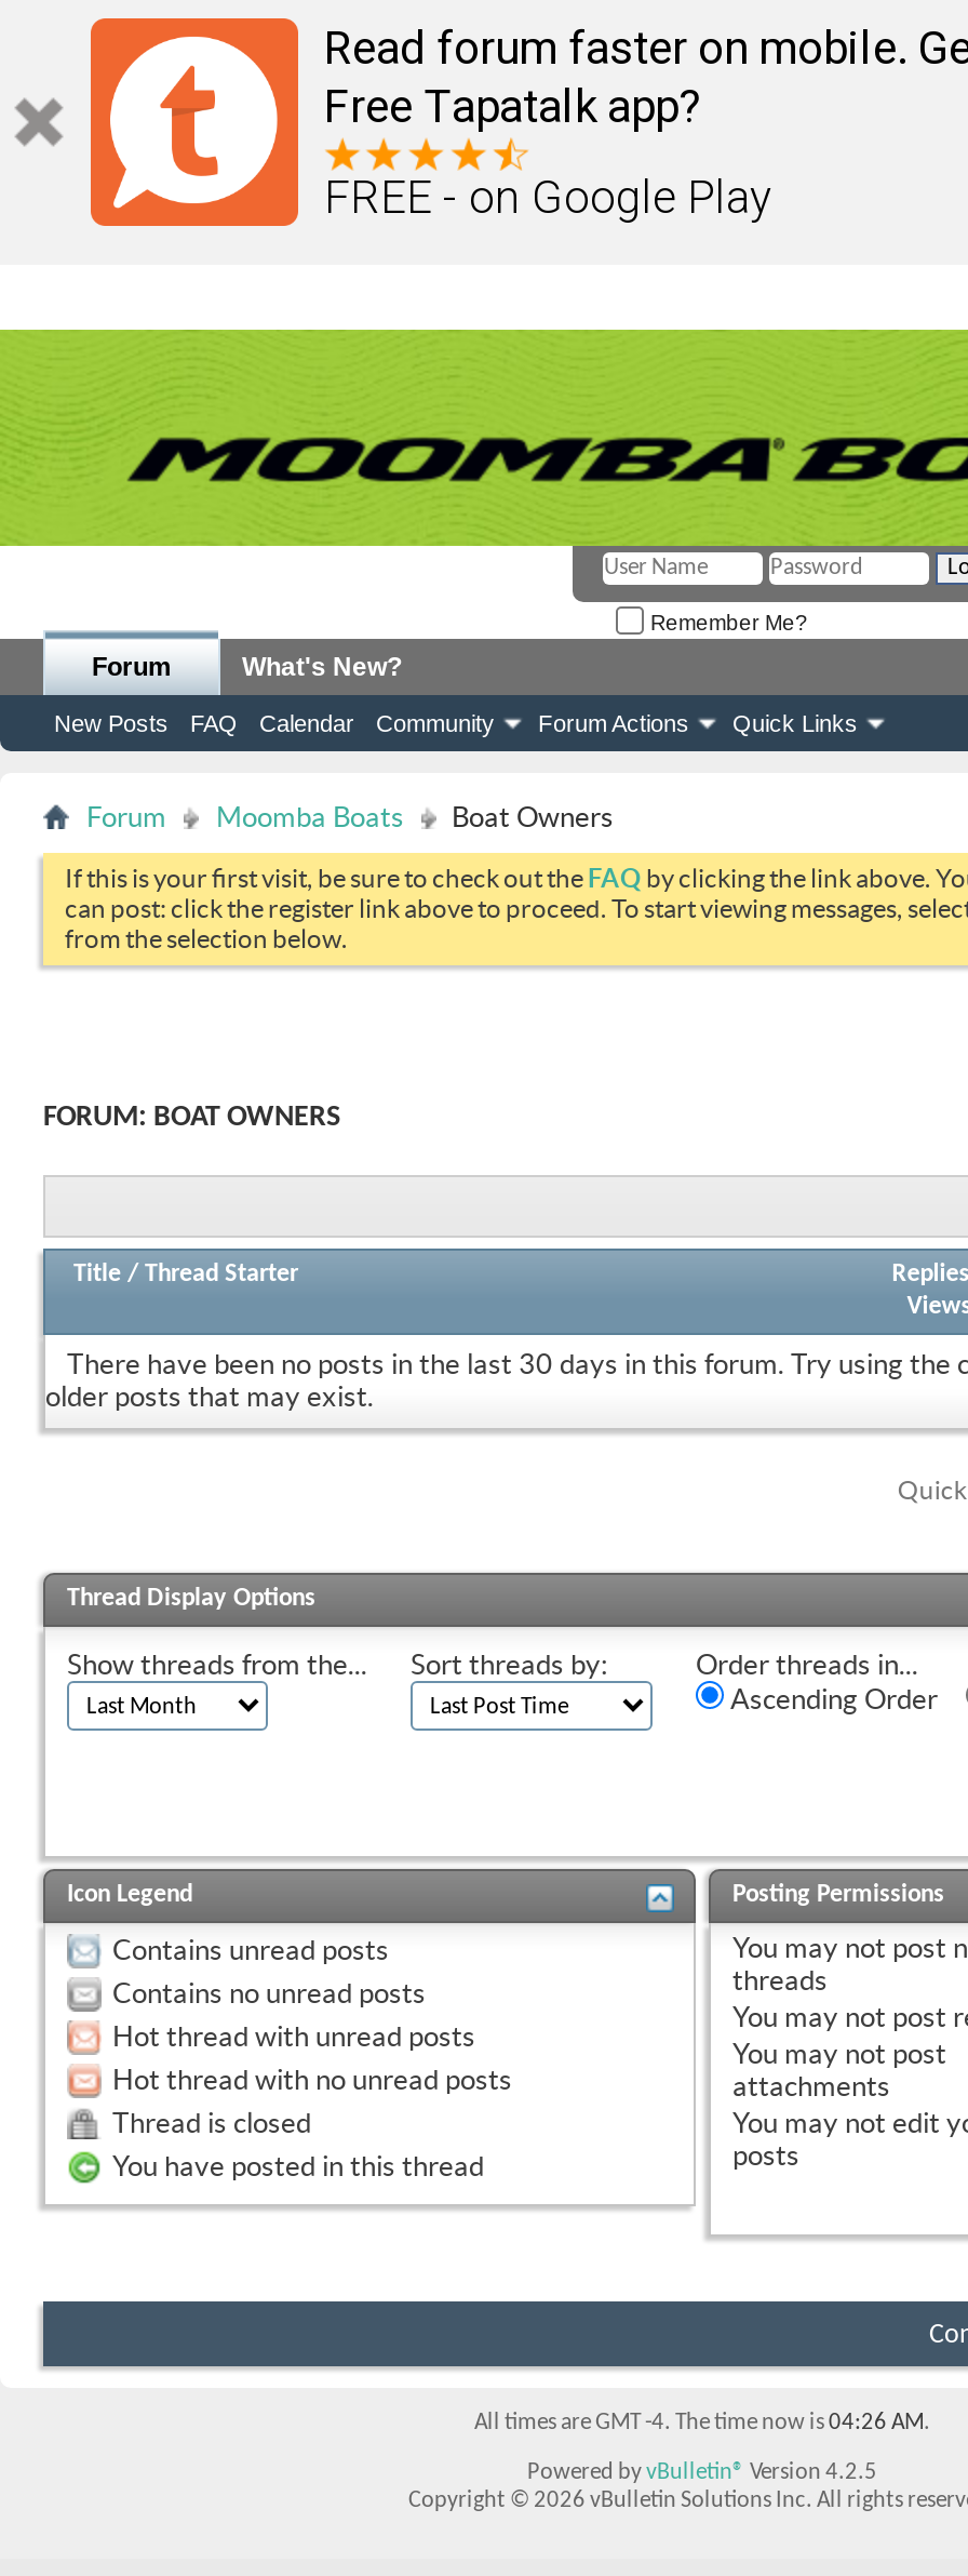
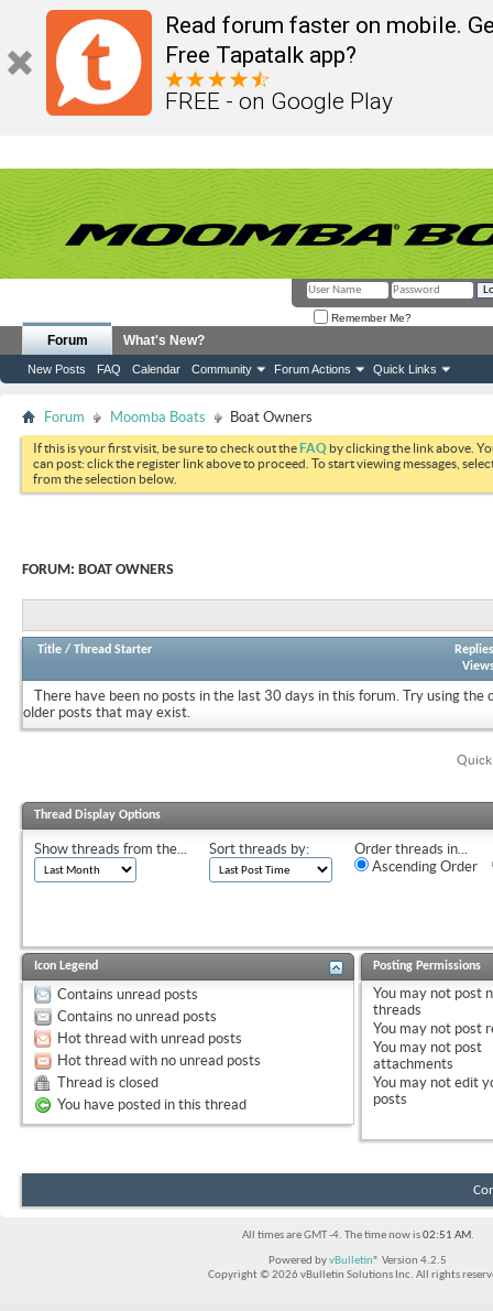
[474,2411,930,2435] All times are GMT -4. The time now is 04:26 AM. -> [242,1229,474,1241] All times are GMT -4. The time now is 02:51 AM.

